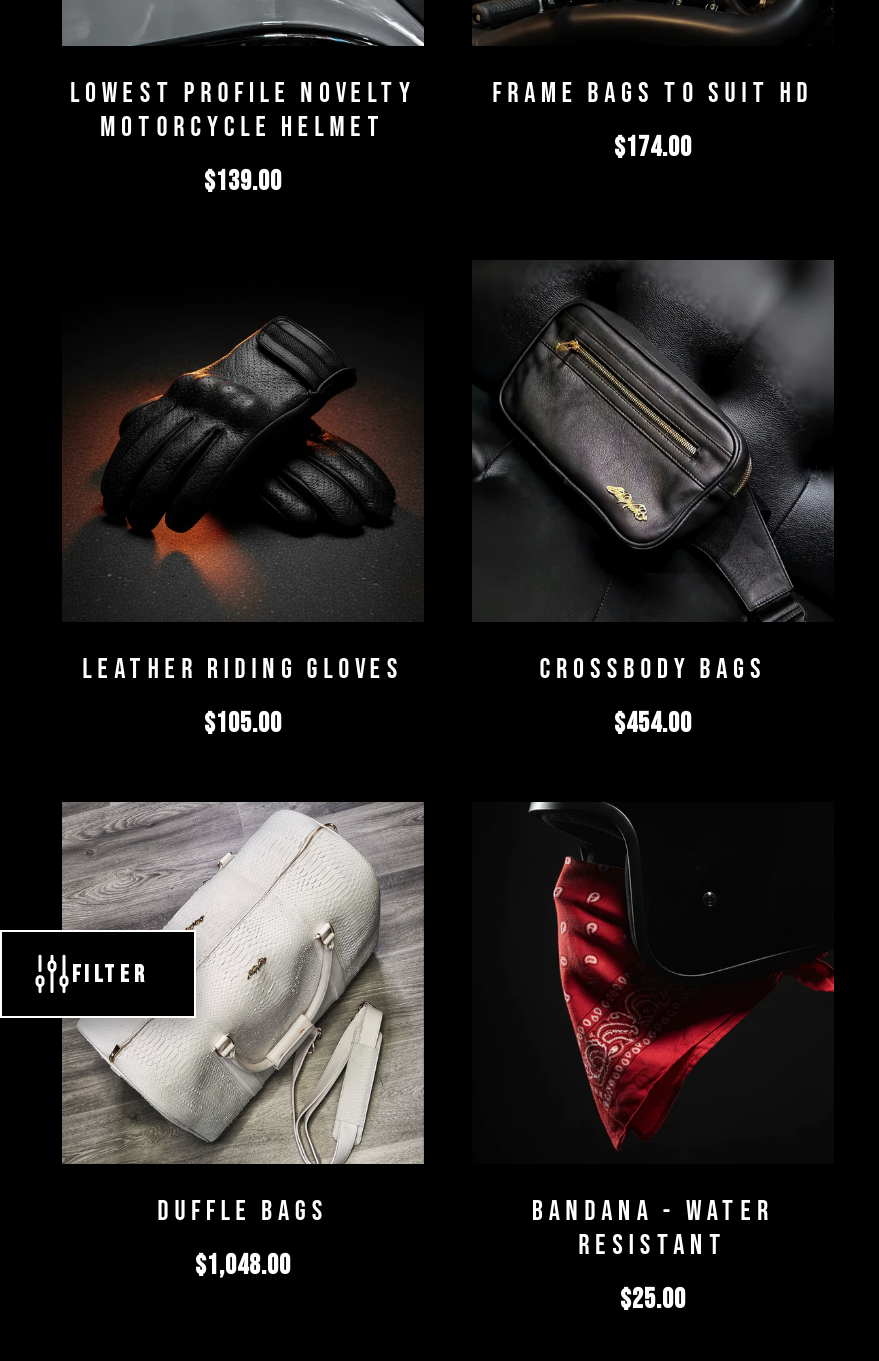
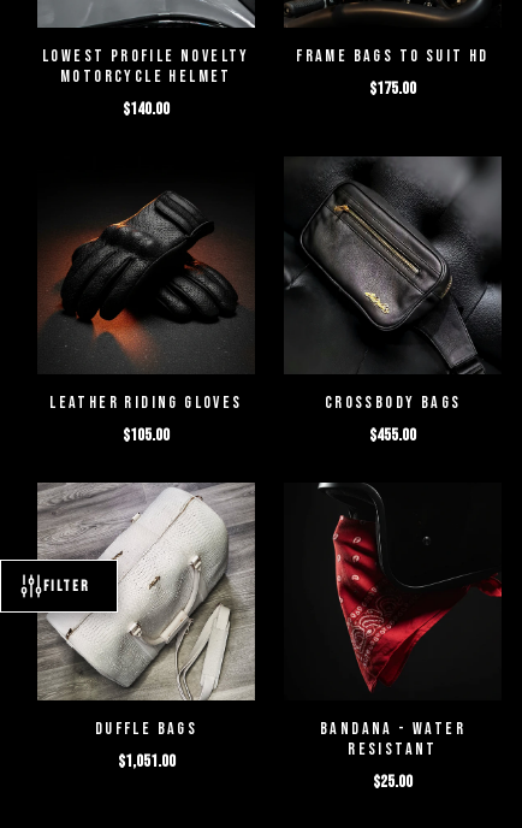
[614,130,692,164] $174.00 -> [369,78,416,99] $175.00
[204,164,282,198] $139.00 -> [123,99,170,119] $140.00
[614,706,692,740] $454.00 -> [369,425,416,445] $455.00
[195,1248,291,1282] $1,048.00 -> [117,751,175,771] $1,051.00

